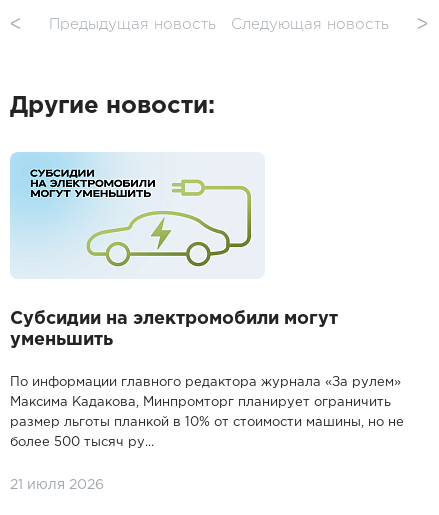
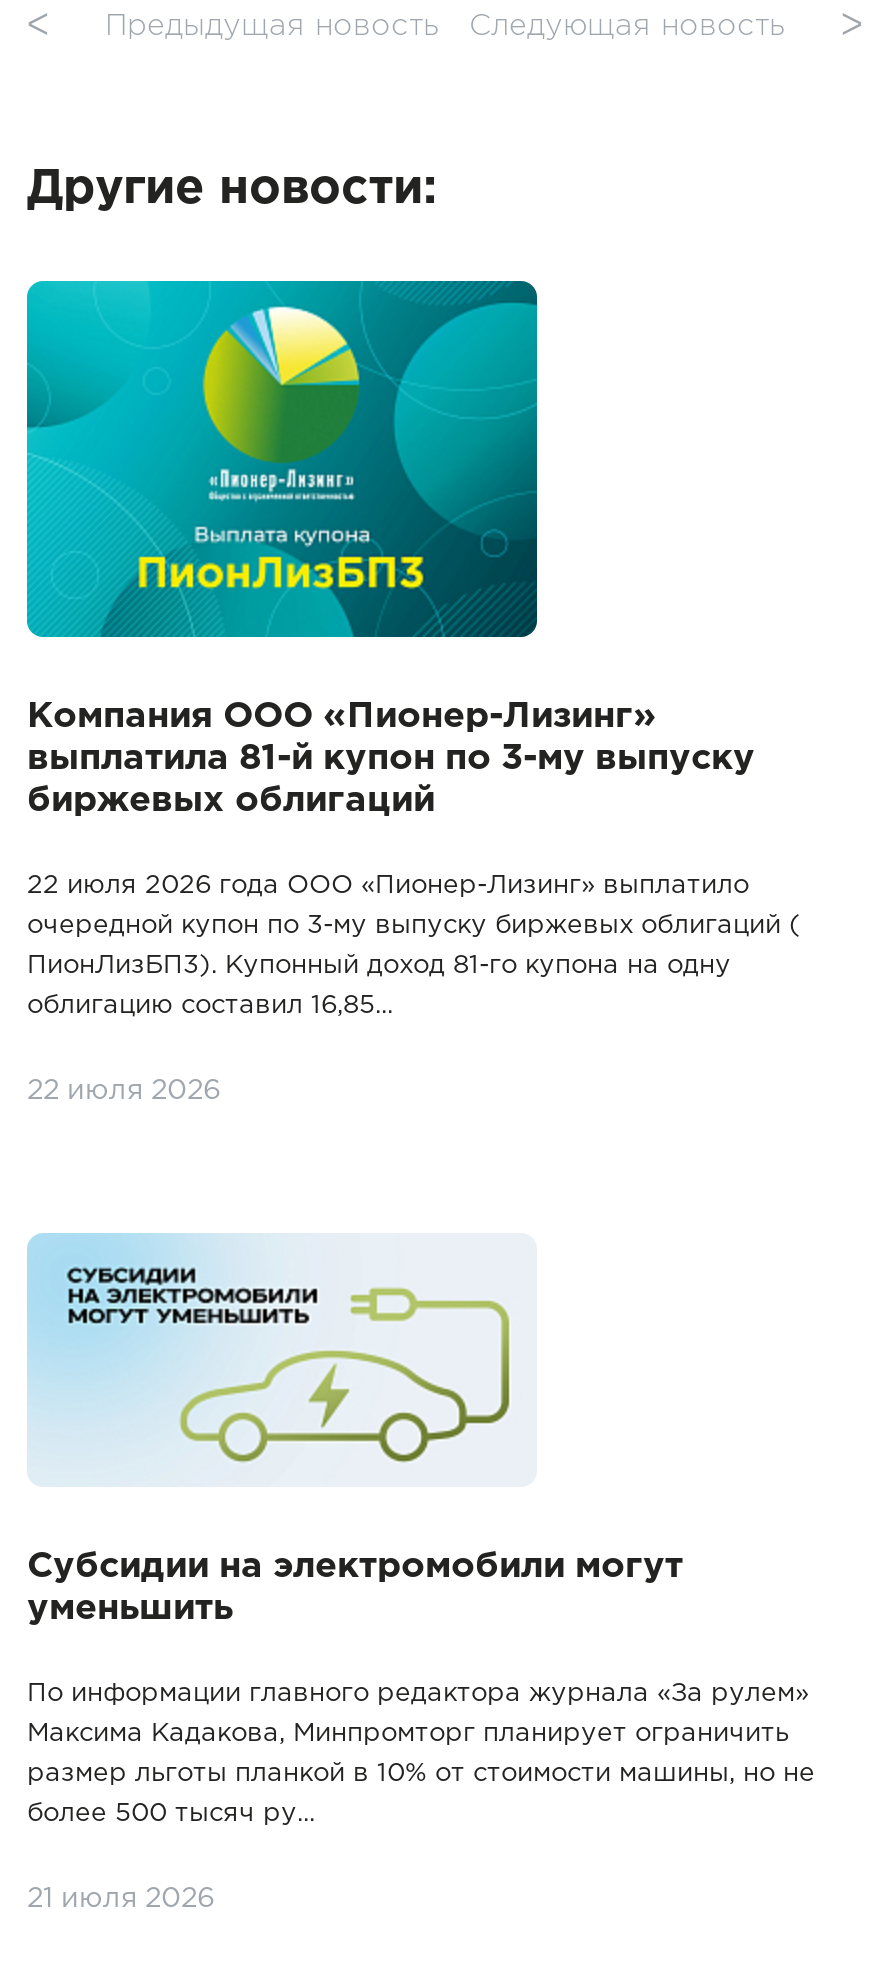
none -> [25,279,801,1016] [image] | Компания ООО «Пионер-Лизинг» | выплатила 81-й купон по 3-му выпуску | биржевых облигаций | 22 июля 2026 года ООО «Пионер-Лизинг» выплатило | очередной купон по 3-му выпуску биржевых облигаций ( | ПионЛизБП3). Купонный доход 81-го купона на одну | облигацию составил 16,85...
none -> [27,1078,221,1102] 22 июля 2026

